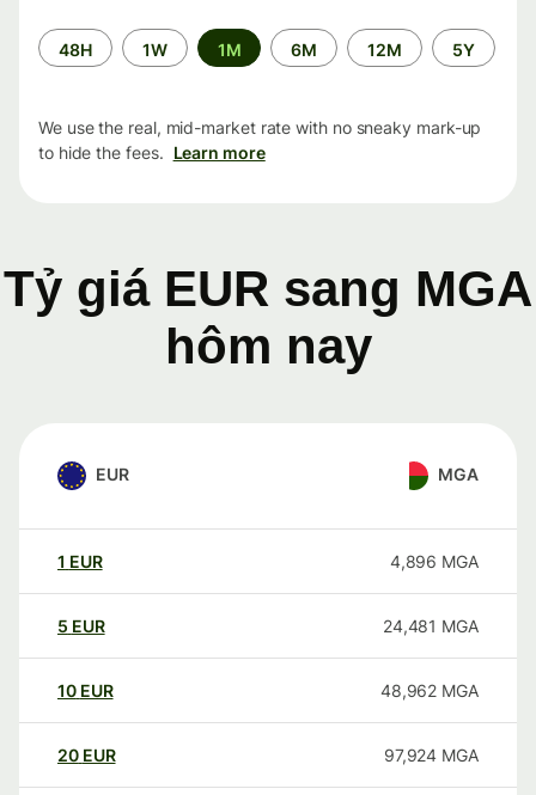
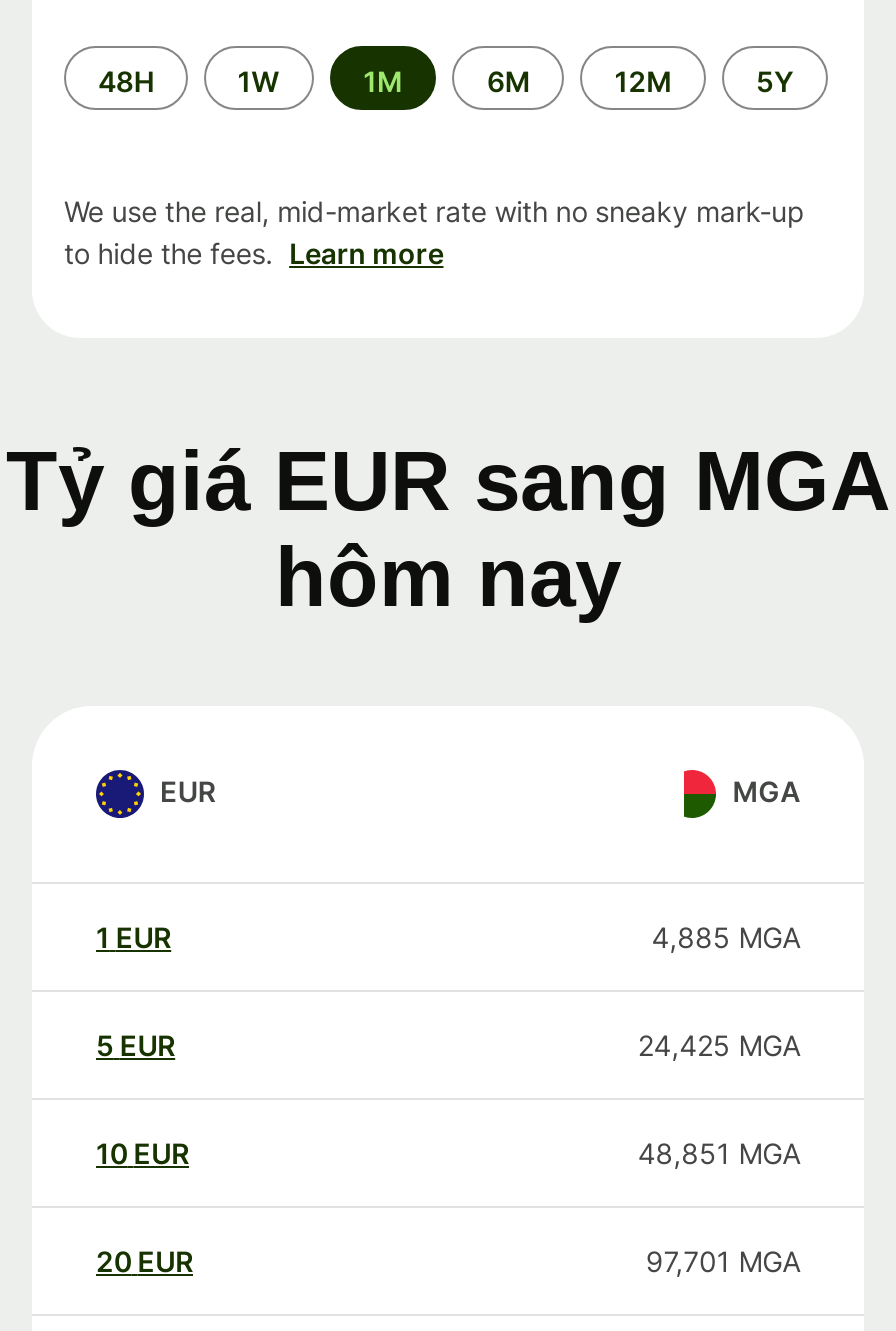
[390,551,479,572] 4,896 MGA -> [651,920,800,954] 4,885 MGA
[383,616,479,636] 24,481 MGA -> [638,1028,800,1062] 24,425 MGA
[380,680,479,701] 48,962 MGA -> [638,1136,800,1170] 48,851 MGA
[384,745,479,765] 97,924 MGA -> [646,1244,800,1278] 97,701 MGA

